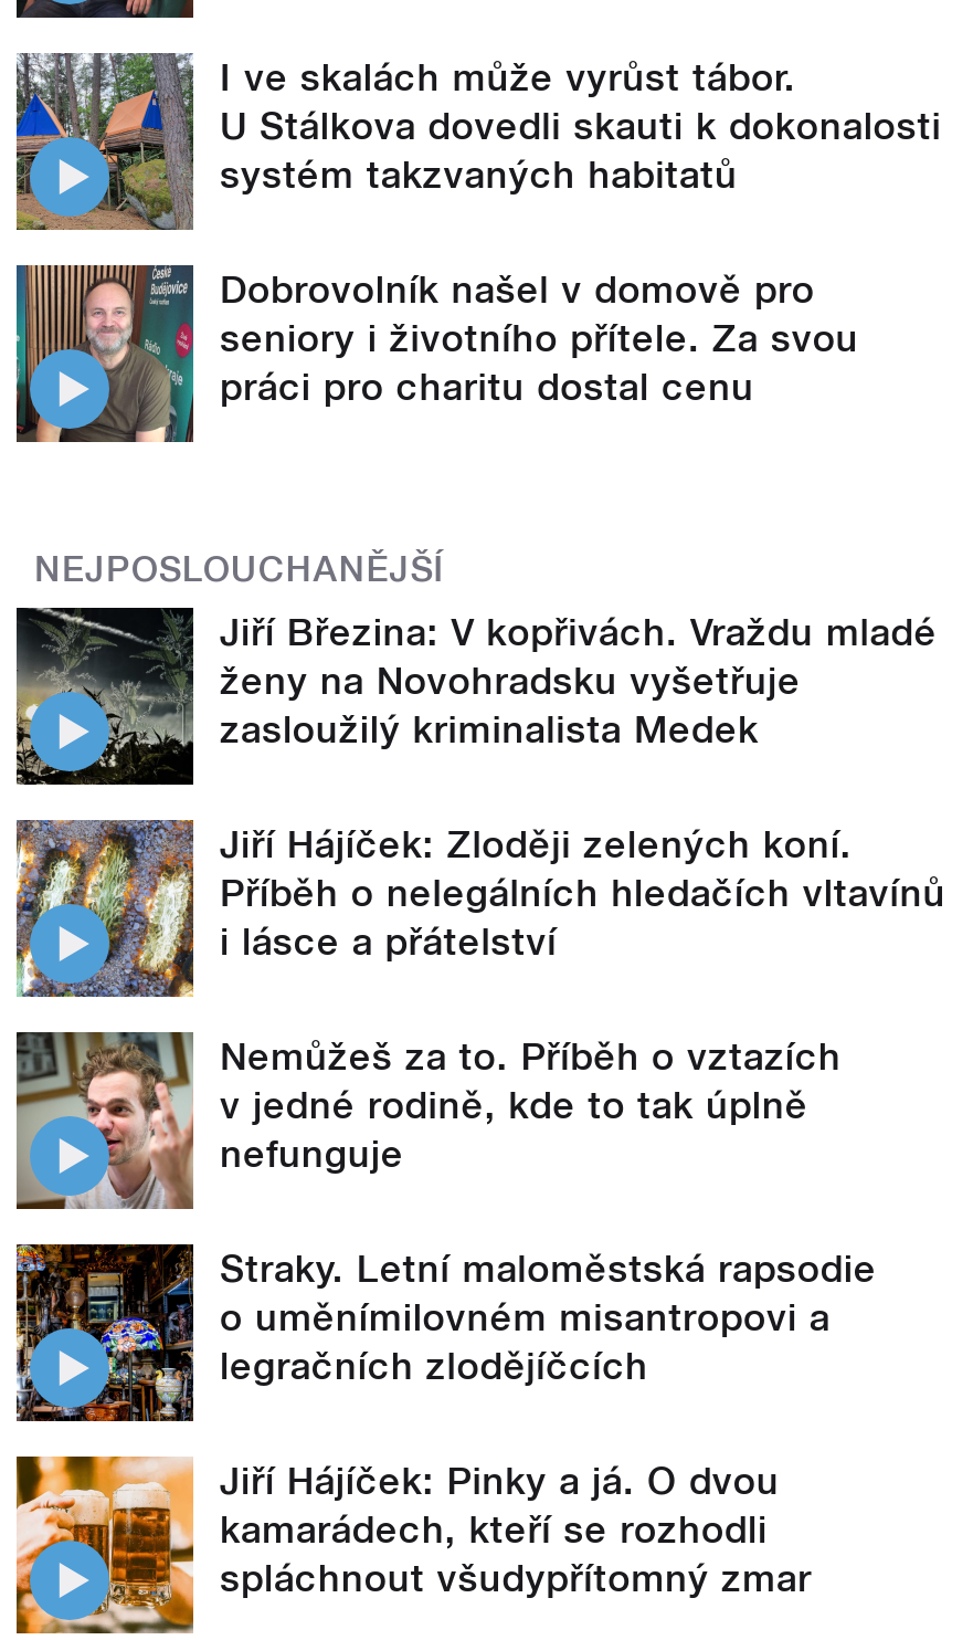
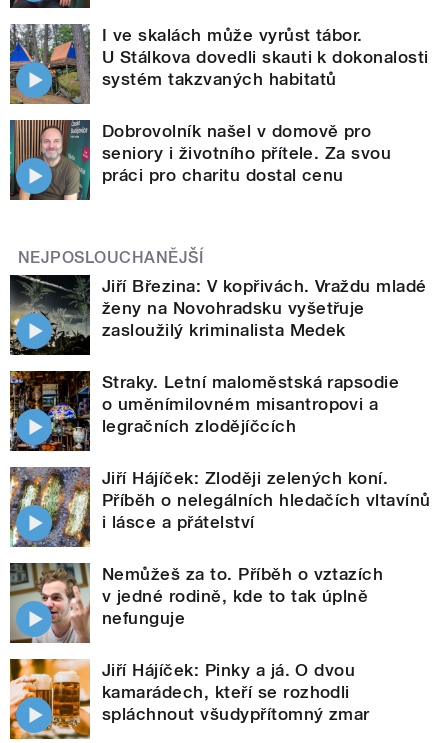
moved [12,816,946,1175] -> [8,465,431,628]: [image] | Jiří Hájíček: Zloději zelených koní. | Příběh o nelegálních hledačích vltavínů | i lásce a přátelství | Nemůžeš za to. Příběh o vztazích | v jedné rodině, kde to tak úplně | nefunguje
moved [17,1242,876,1421] -> [10,370,399,452]: [image] | Straky. Letní maloměstská rapsodie | o uměnímilovném misantropovi a | legračních zlodějíčcích

